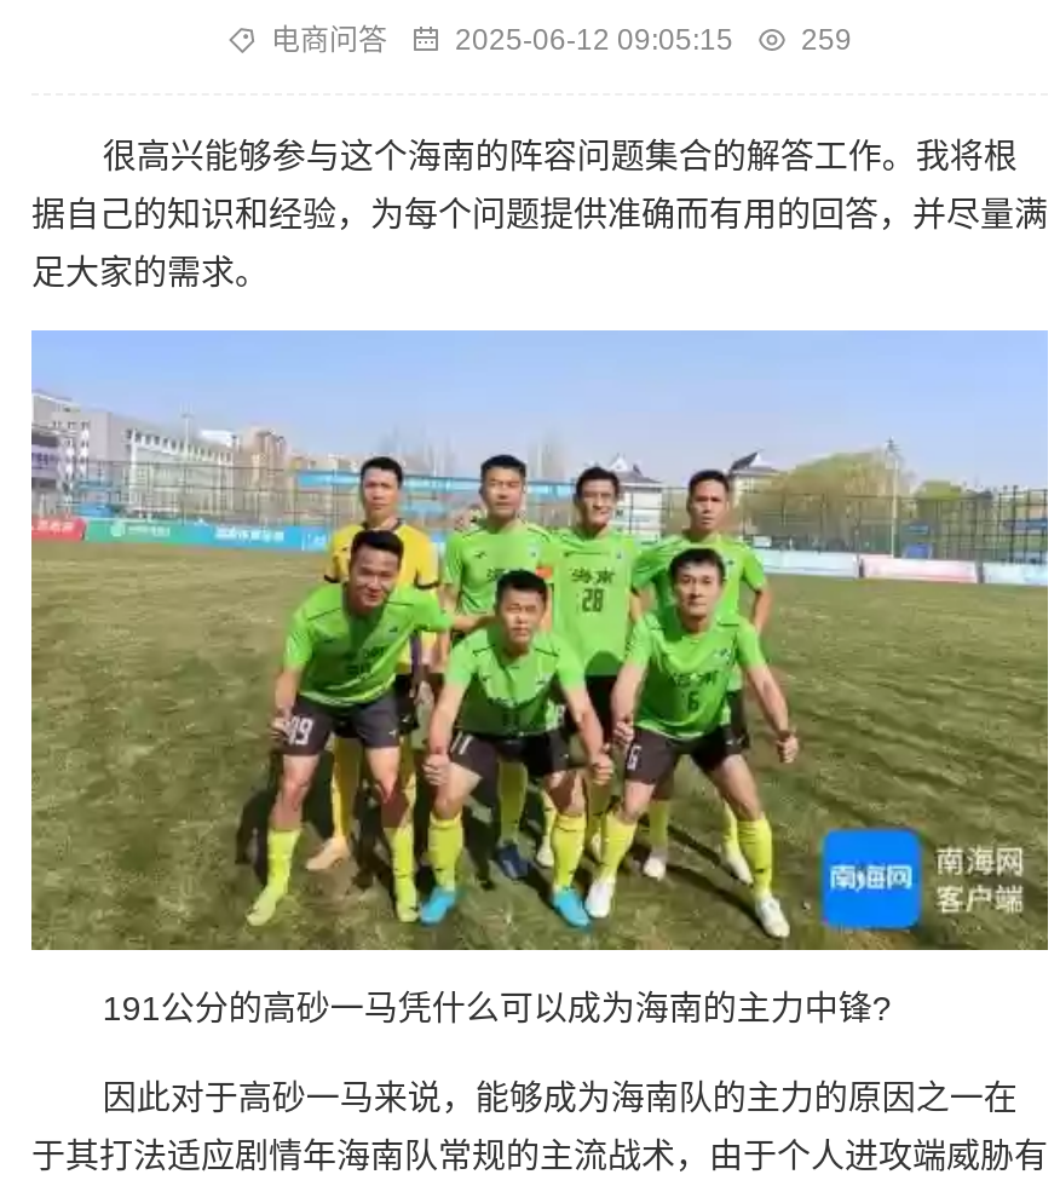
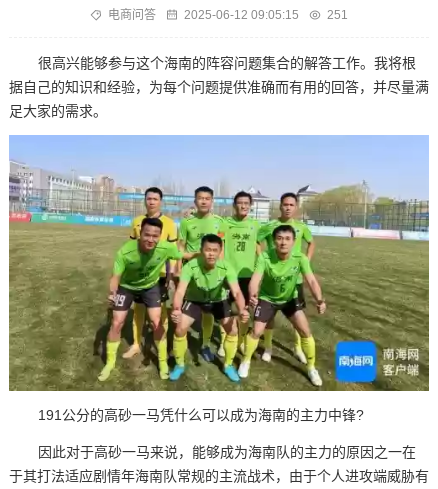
[801,24,852,58] 259 -> [327,8,348,22] 251

